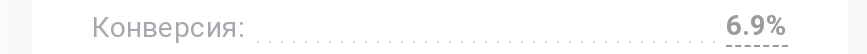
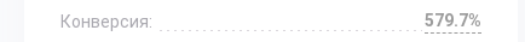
[726,9,788,41] 6.9% -> [425,11,481,30] 579.7%

